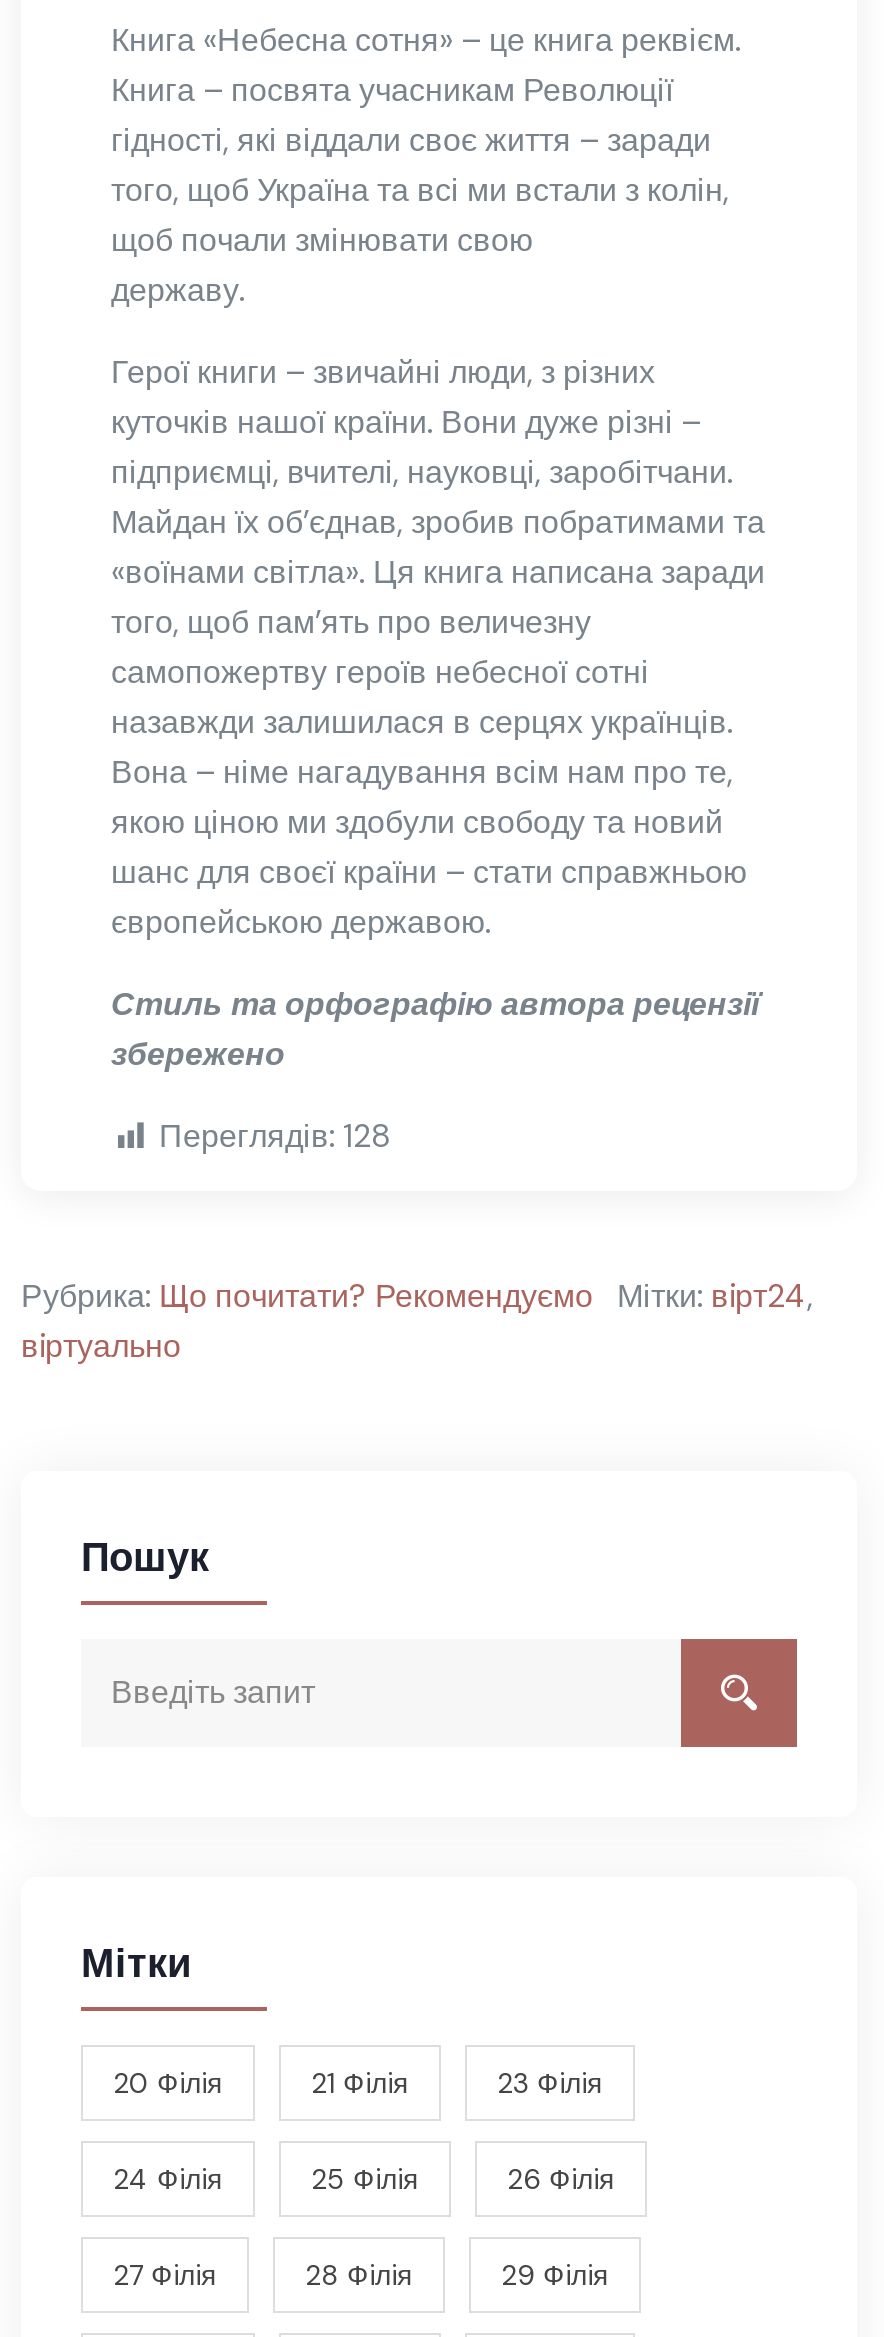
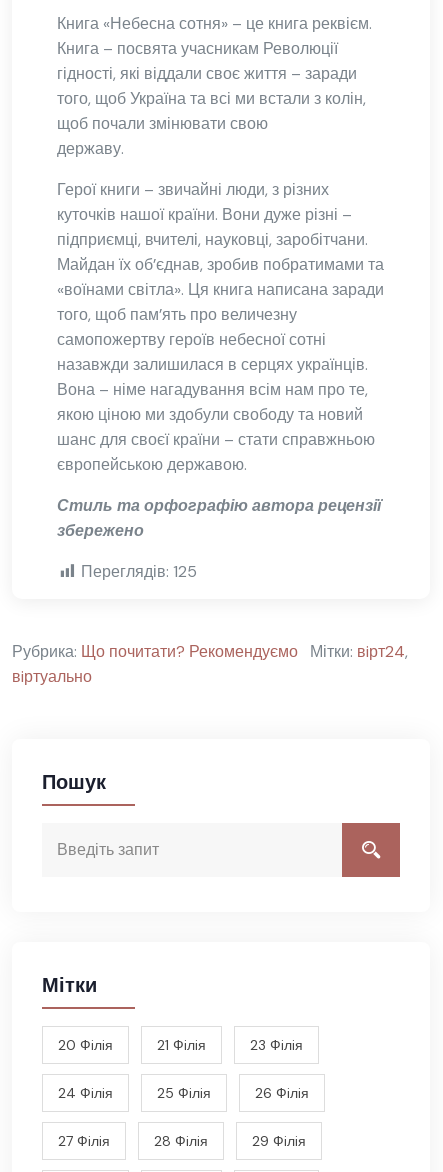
[159,1114,389,1156] Переглядів: 128 -> [81,561,197,582] Переглядів: 125

